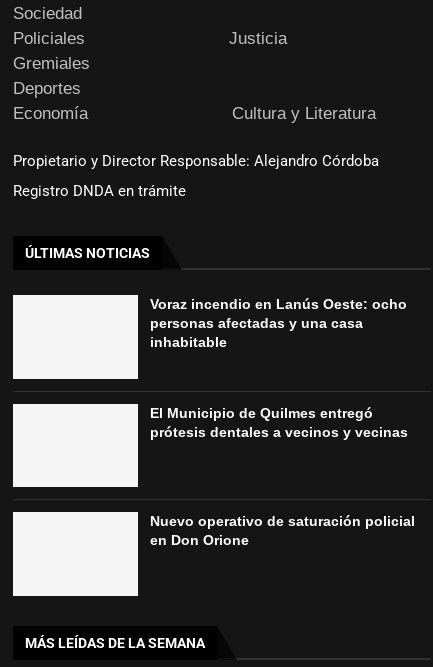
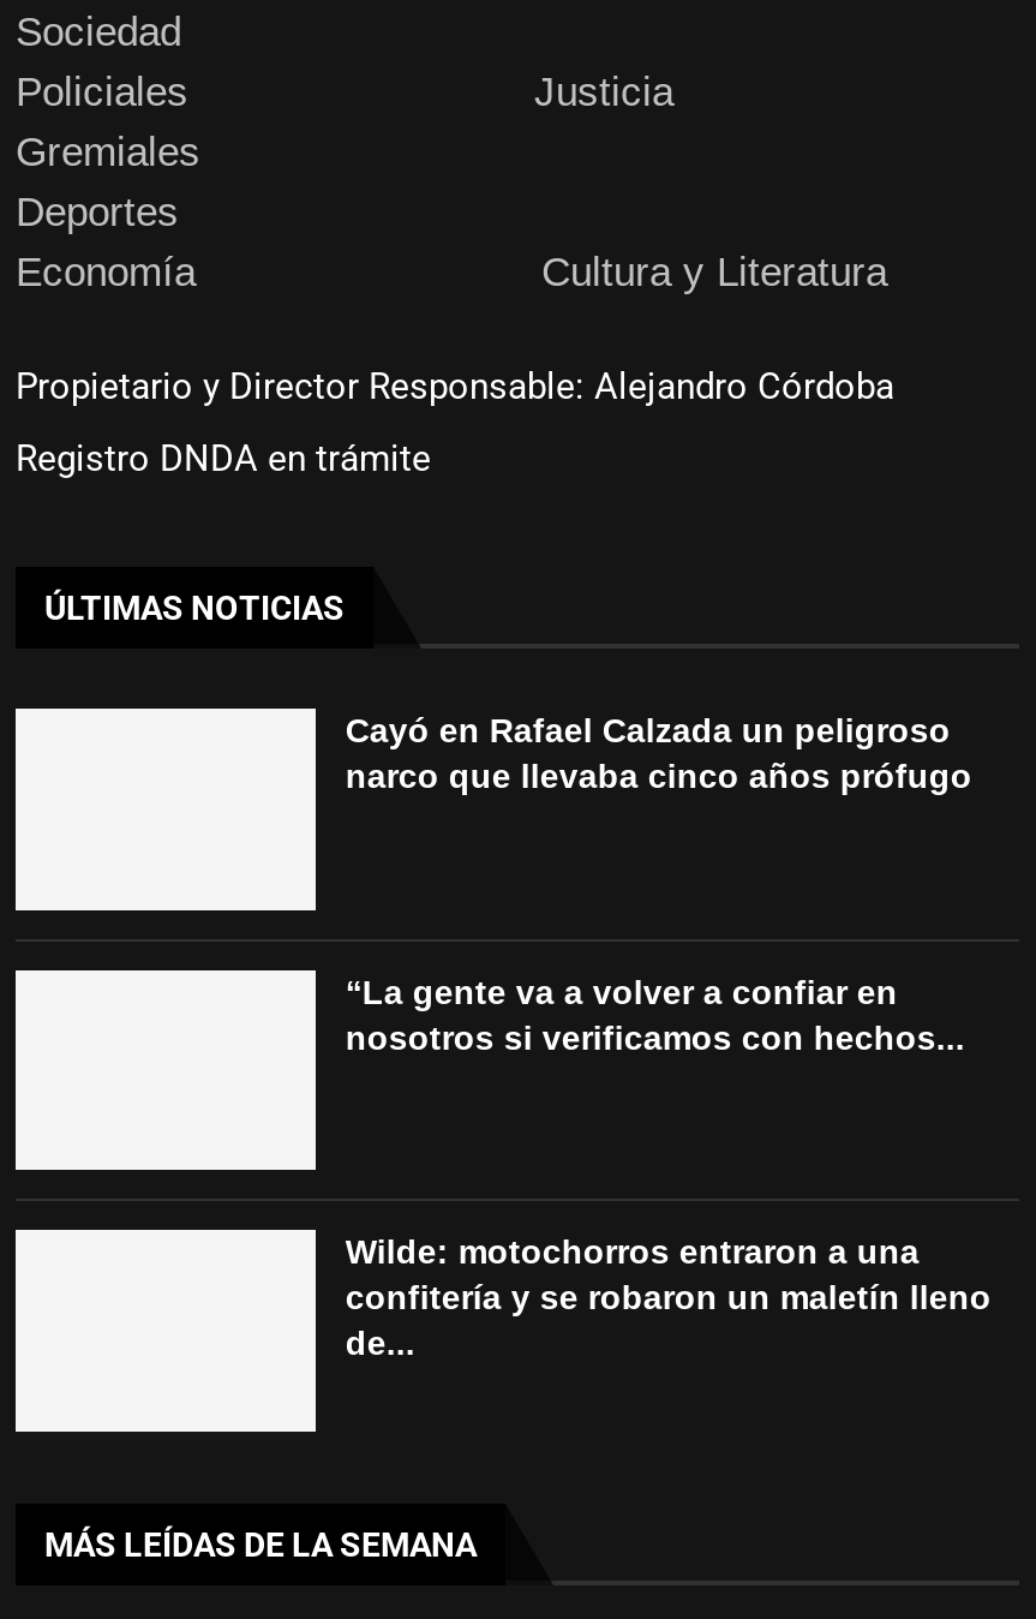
[150,296,407,350] Voraz incendio en Lanús Oeste: ocho | personas afectadas y una casa | inhabitable -> [345,711,972,795] Cayó en Rafael Calzada un peligroso | narco que llevaba cinco años prófugo
[150,404,408,439] El Municipio de Quilmes entregó | prótesis dentales a vecinos y vecinas -> [345,972,965,1056] “La gente va a volver a confiar en | nosotros si verificamos con hechos...
[150,513,415,548] Nuevo operativo de saturación policial | en Don Orione -> [345,1233,991,1362] Wilde: motochorros entraron a una | confitería y se robaron un maletín lleno | de...

